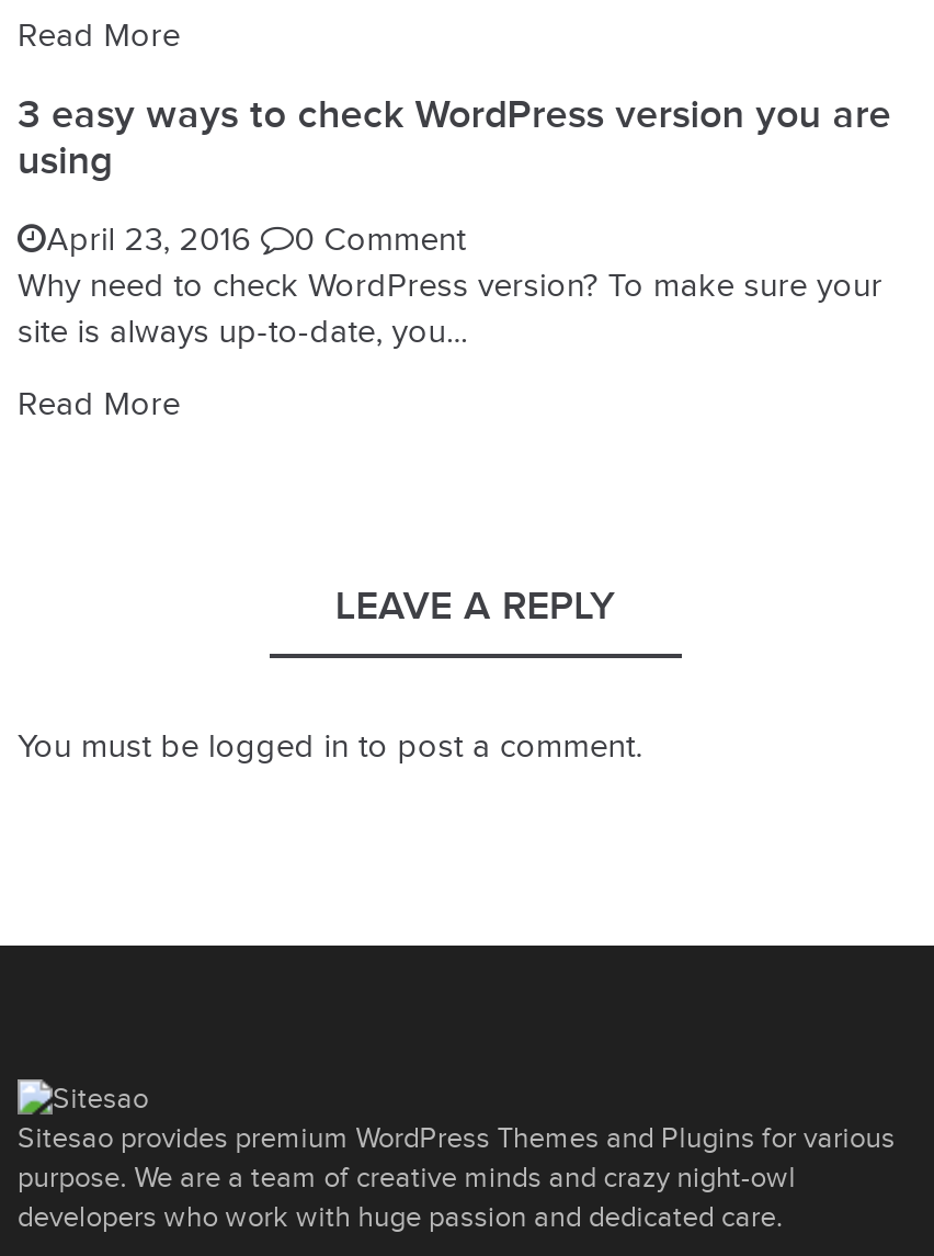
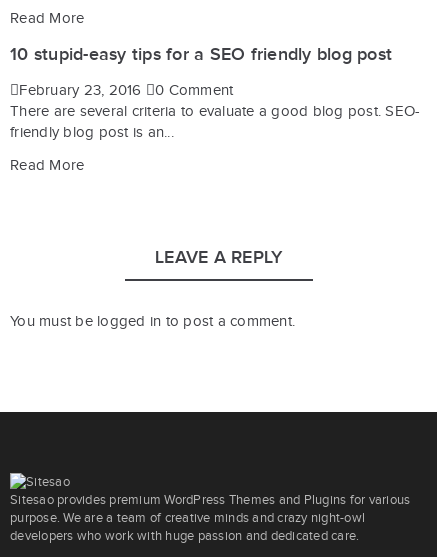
[18,91,891,183] 3 easy ways to check WordPress version you are | using -> [10,44,392,65] 10 stupid-easy tips for a SEO friendly blog post
[46,221,466,256] April 23, 2016 0 Comment -> [19,82,233,98] February 23, 2016 0 Comment
[18,267,882,348] Why need to check WordPress version? To make sure your | site is always up-to-date, you... -> [10,103,420,140] There are several criteria to evaluate a good blog post. SEO- | friendly blog post is an...

